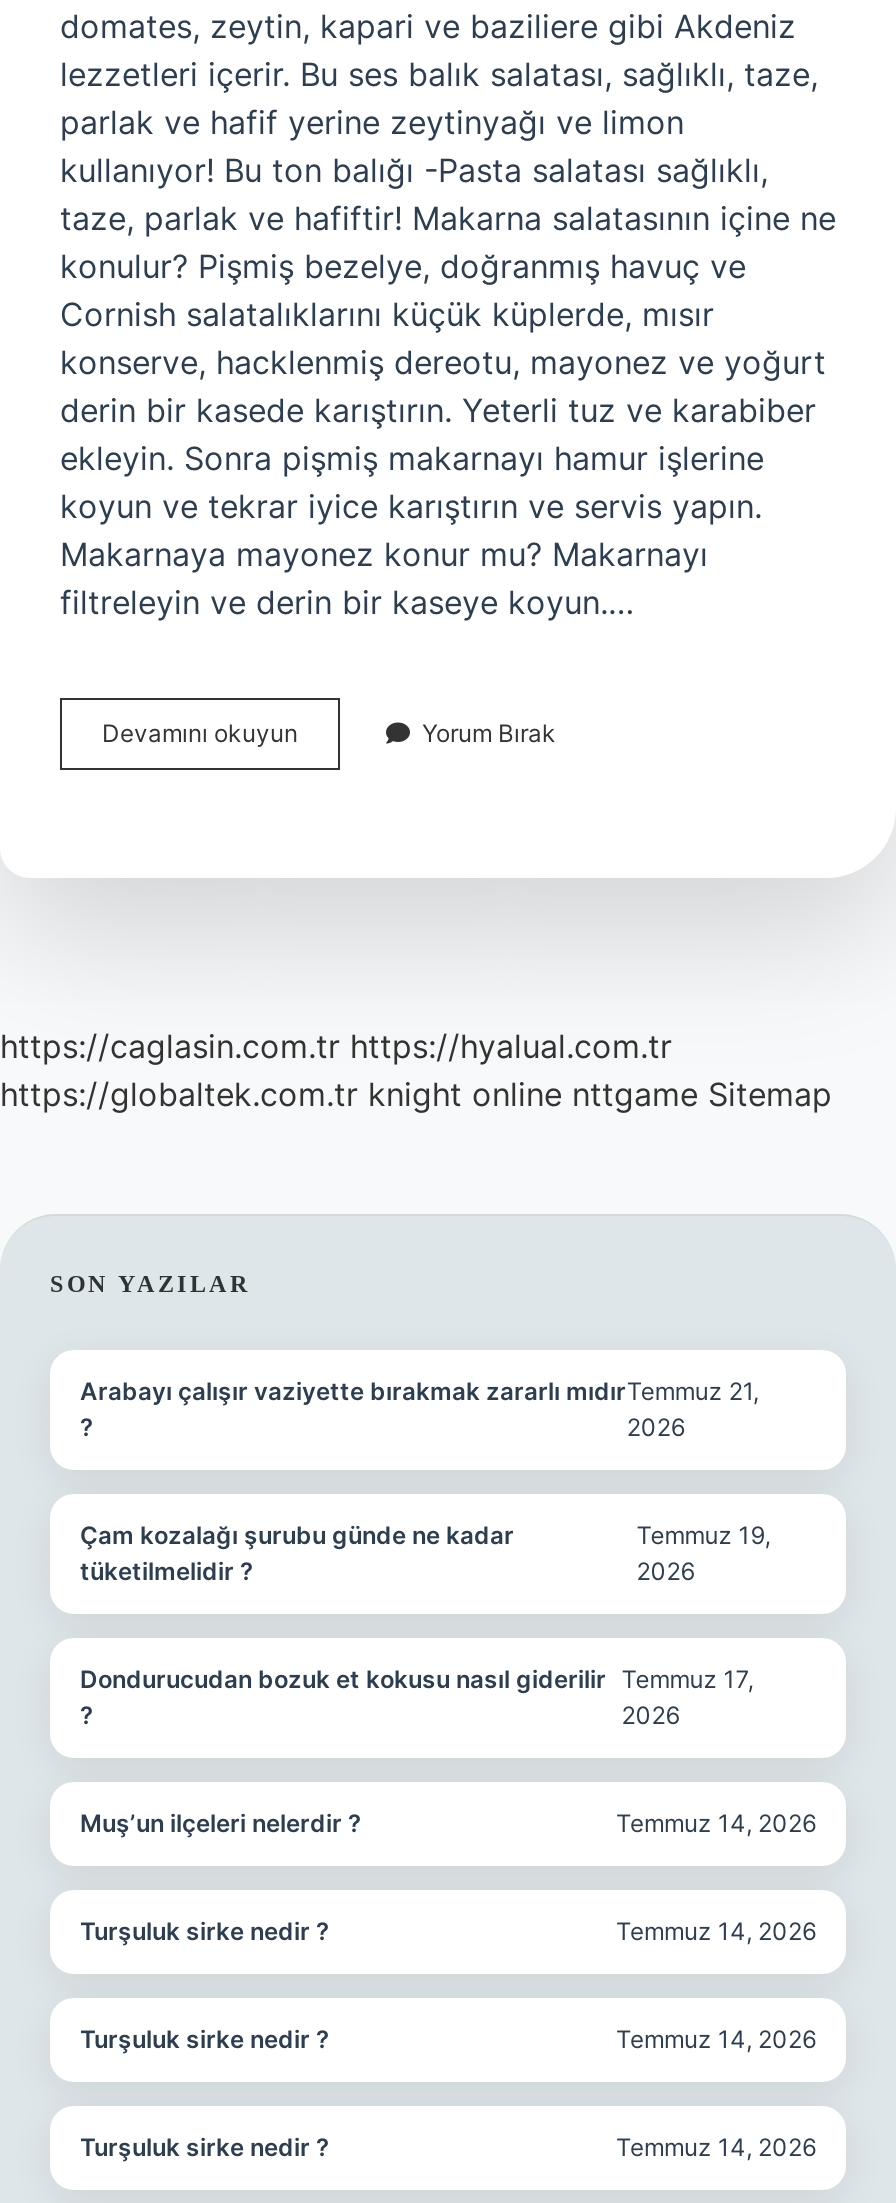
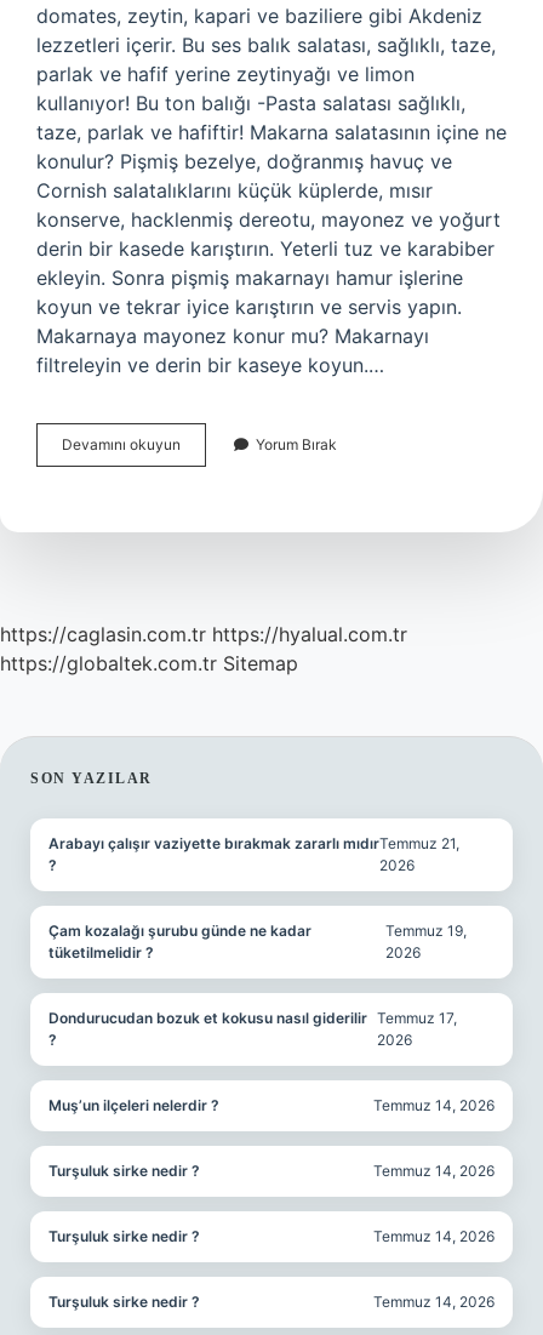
[0,1074,832,1114] https://globaltek.com.tr knight online nttgame Sitemap -> [0,651,298,675] https://globaltek.com.tr Sitemap

